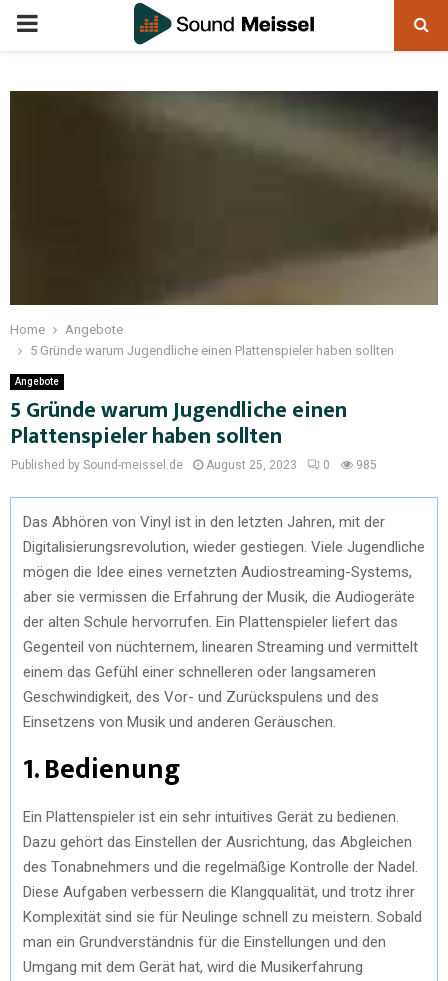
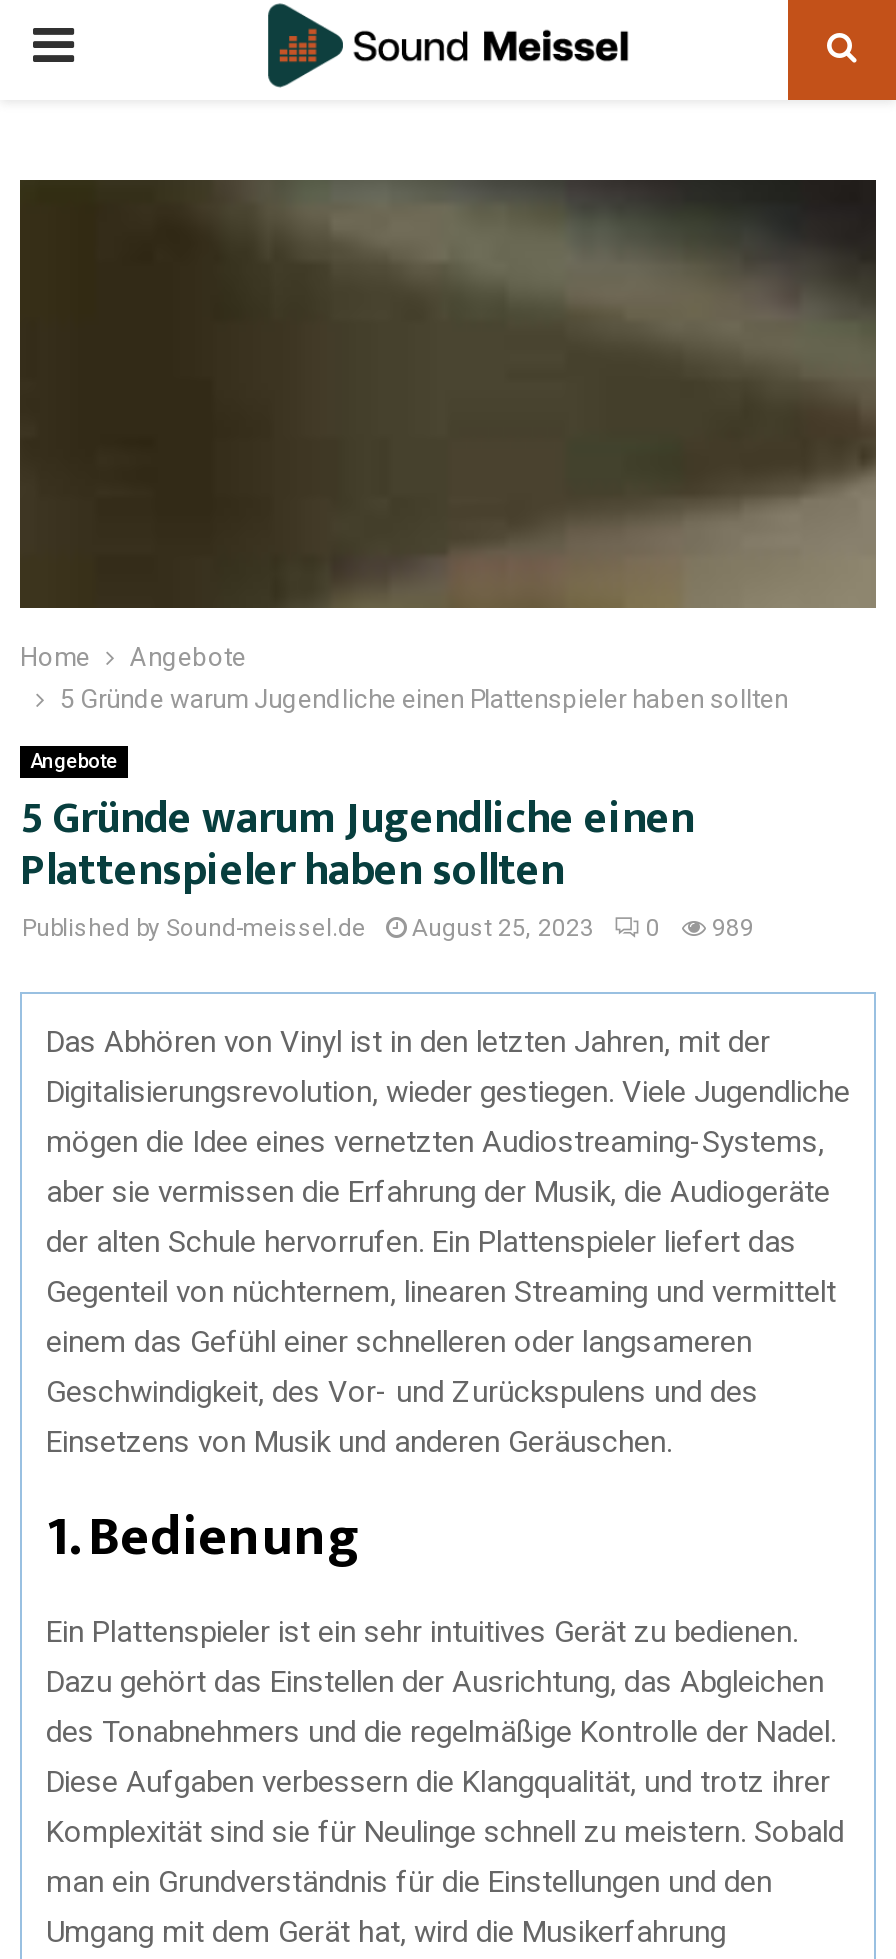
[11,458,377,472] Published by Sound-meissel.de August 25, 2023 0 985 -> [22,914,754,942] Published by Sound-meissel.de August 25, 2023 0 989

